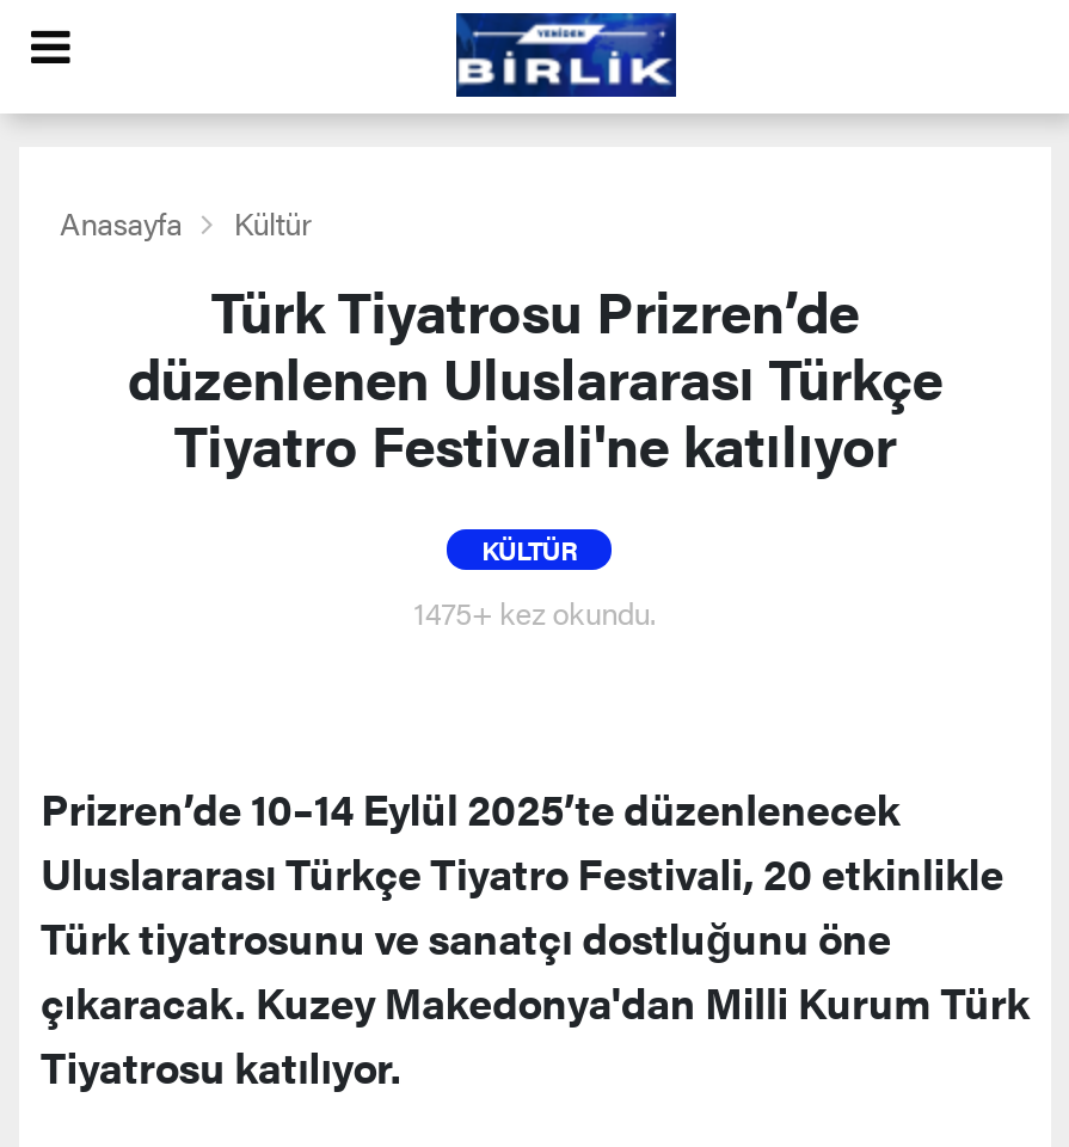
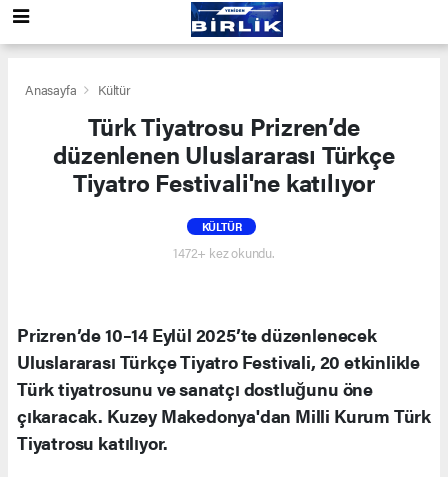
[414,589,657,634] 1475+ kez okundu. -> [173,243,275,262] 1472+ kez okundu.

